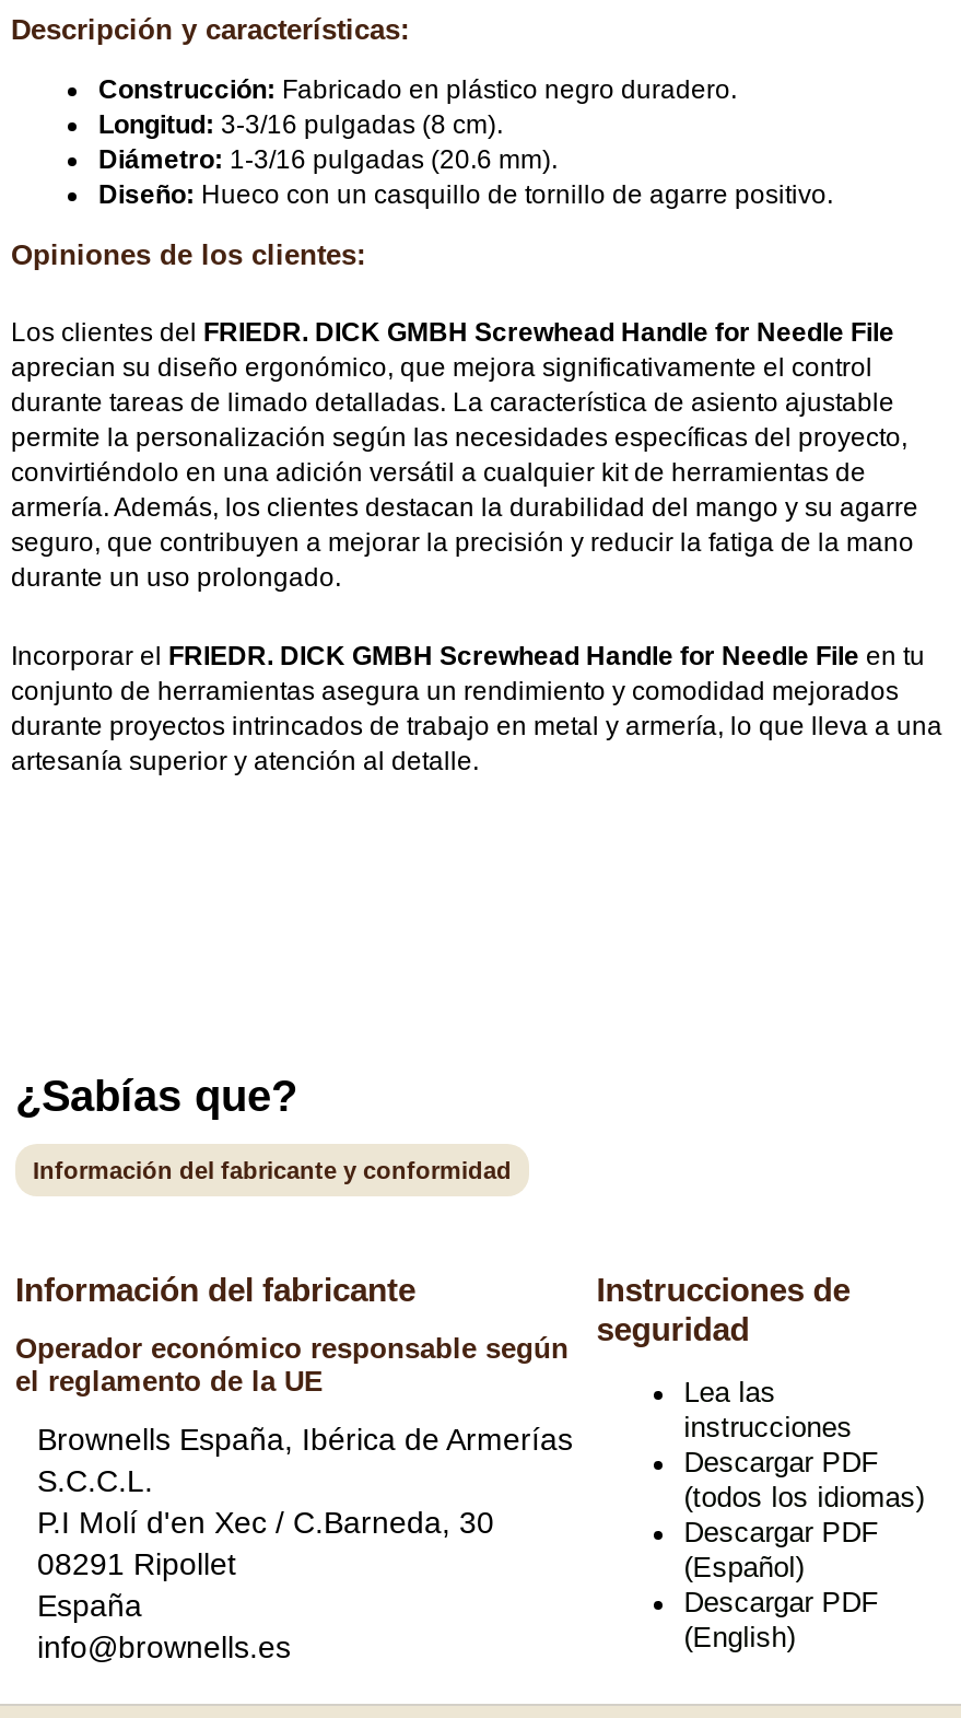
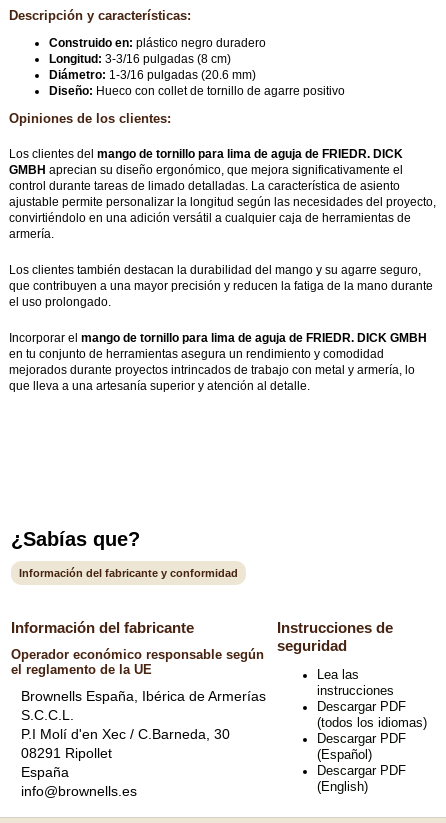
[98,74,833,210] Construcción: Fabricado en plástico negro duradero. | Longitud: 3-3/16 pulgadas (8 cm). | Diámetro: 1-3/16 pulgadas (20.6 mm). | Diseño: Hueco con un casquillo de tornillo de agarre positivo. -> [49,36,345,98] Construido en: plástico negro duradero | Longitud: 3-3/16 pulgadas (8 cm) | Diámetro: 1-3/16 pulgadas (20.6 mm) | Diseño: Hueco con collet de tornillo de agarre positivo
[11,317,942,776] Los clientes del FRIEDR. DICK GMBH Screwhead Handle for Needle File | aprecian su diseño ergonómico, que mejora significativamente el control | durante tareas de limado detalladas. La característica de asiento ajustable | permite la personalización según las necesidades específicas del proyecto, | convirtiéndolo en una adición versátil a cualquier kit de herramientas de | armería. Además, los clientes destacan la durabilidad del mango y su agarre | seguro, que contribuyen a mejorar la precisión y reducir la fatiga de la mano | durante un uso prolongado. | Incorporar el FRIEDR. DICK GMBH Screwhead Handle for Needle File en tu | conjunto de herramientas asegura un rendimiento y comodidad mejorados | durante proyectos intrincados de trabajo en metal y armería, lo que lleva a una | artesanía superior y atención al detalle. -> [9,147,436,393] Los clientes del mango de tornillo para lima de aguja de FRIEDR. DICK | GMBH aprecian su diseño ergonómico, que mejora significativamente el | control durante tareas de limado detalladas. La característica de asiento | ajustable permite personalizar la longitud según las necesidades del proyecto, | convirtiéndolo en una adición versátil a cualquier caja de herramientas de | armería. | Los clientes también destacan la durabilidad del mango y su agarre seguro, | que contribuyen a una mayor precisión y reducen la fatiga de la mano durante | el uso prolongado. | Incorporar el mango de tornillo para lima de aguja de FRIEDR. DICK GMBH | en tu conjunto de herramientas asegura un rendimiento y comodidad | mejorados durante proyectos intrincados de trabajo con metal y armería, lo | que lleva a una artesanía superior y atención al detalle.

